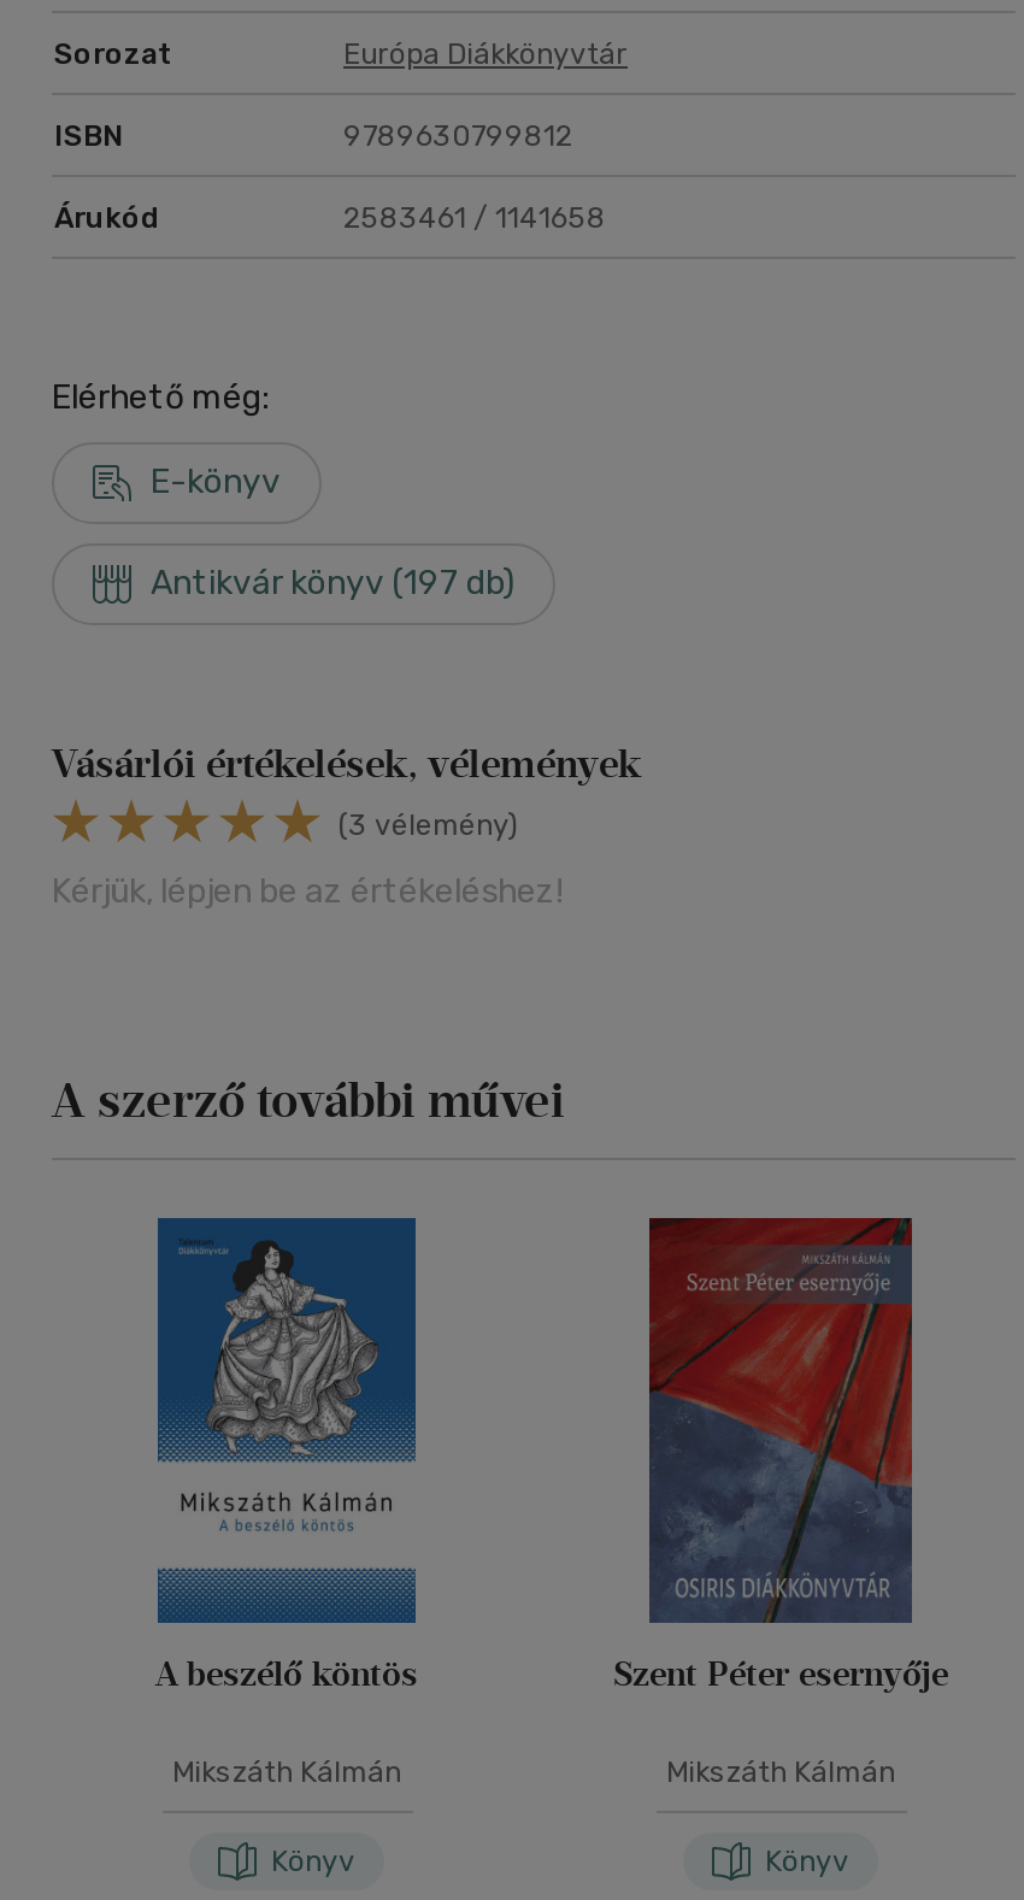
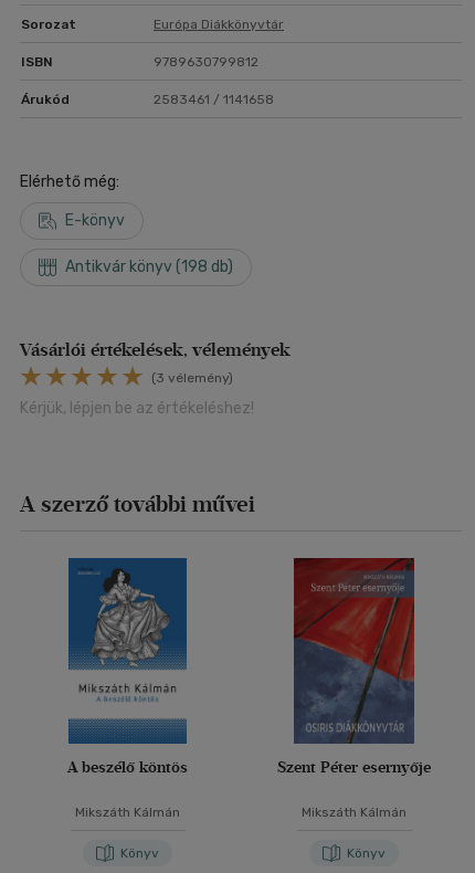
[151,563,514,604] Antikvár könyv (197 db) -> [65,257,233,276] Antikvár könyv (198 db)

